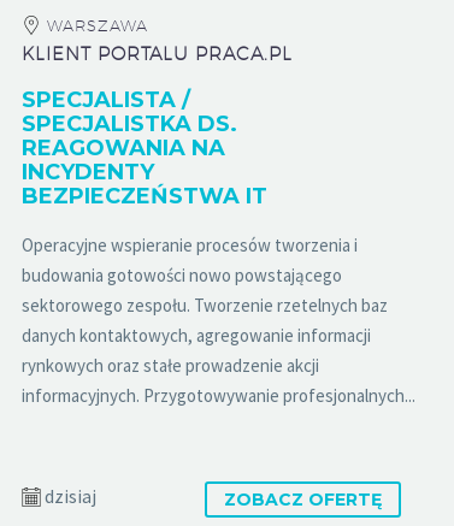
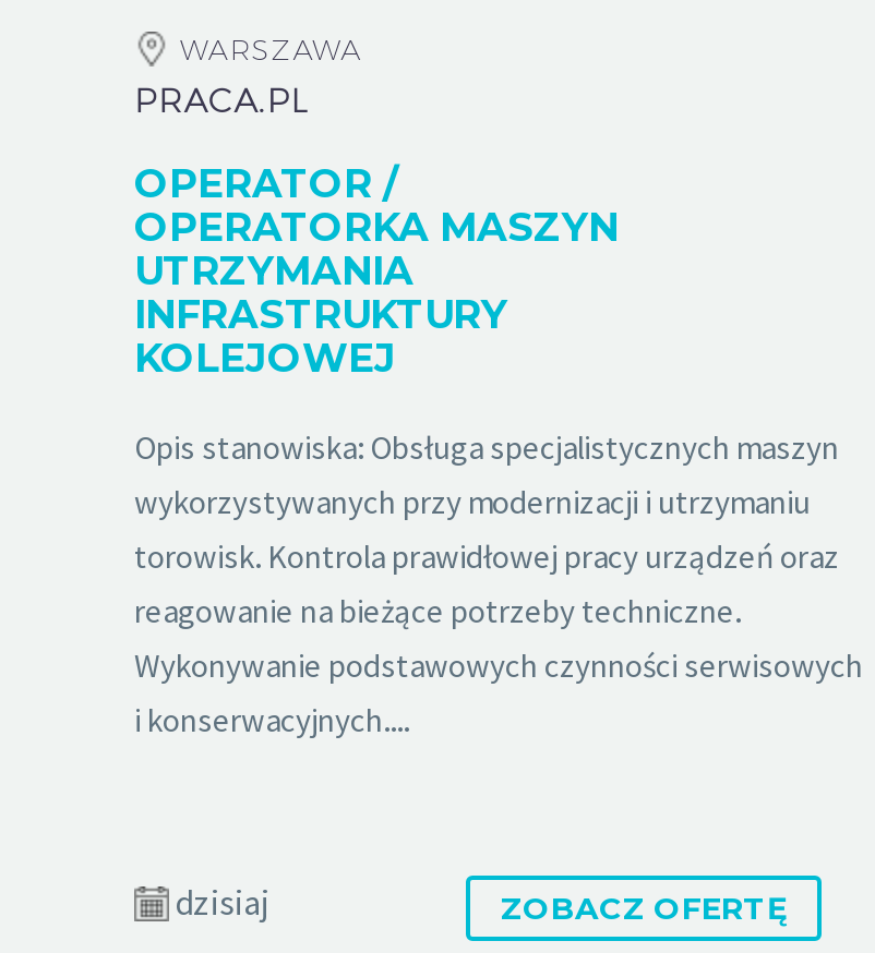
[22,43,293,64] KLIENT PORTALU PRACA.PL -> [134,82,310,119] PRACA.PL
[22,86,267,209] SPECJALISTA / | SPECJALISTKA DS. | REAGOWANIA NA | INCYDENTY | BEZPIECZEŃSTWA IT -> [134,160,619,382] OPERATOR / | OPERATORKA MASZYN | UTRZYMANIA | INFRASTRUKTURY | KOLEJOWEJ
[22,234,415,407] Operacyjne wspieranie procesów tworzenia i | budowania gotowości nowo powstającego | sektorowego zespołu. Tworzenie rzetelnych baz | danych kontaktowych, agregowanie informacji | rynkowych oraz stałe prowadzenie akcji | informacyjnych. Przygotowywanie profesjonalnych... -> [134,427,863,741] Opis stanowiska: Obsługa specjalistycznych maszyn | wykorzystywanych przy modernizacji i utrzymaniu | torowisk. Kontrola prawidłowej pracy urządzeń oraz | reagowanie na bieżące potrzeby techniczne. | Wykonywanie podstawowych czynności serwisowych | i konserwacyjnych....

